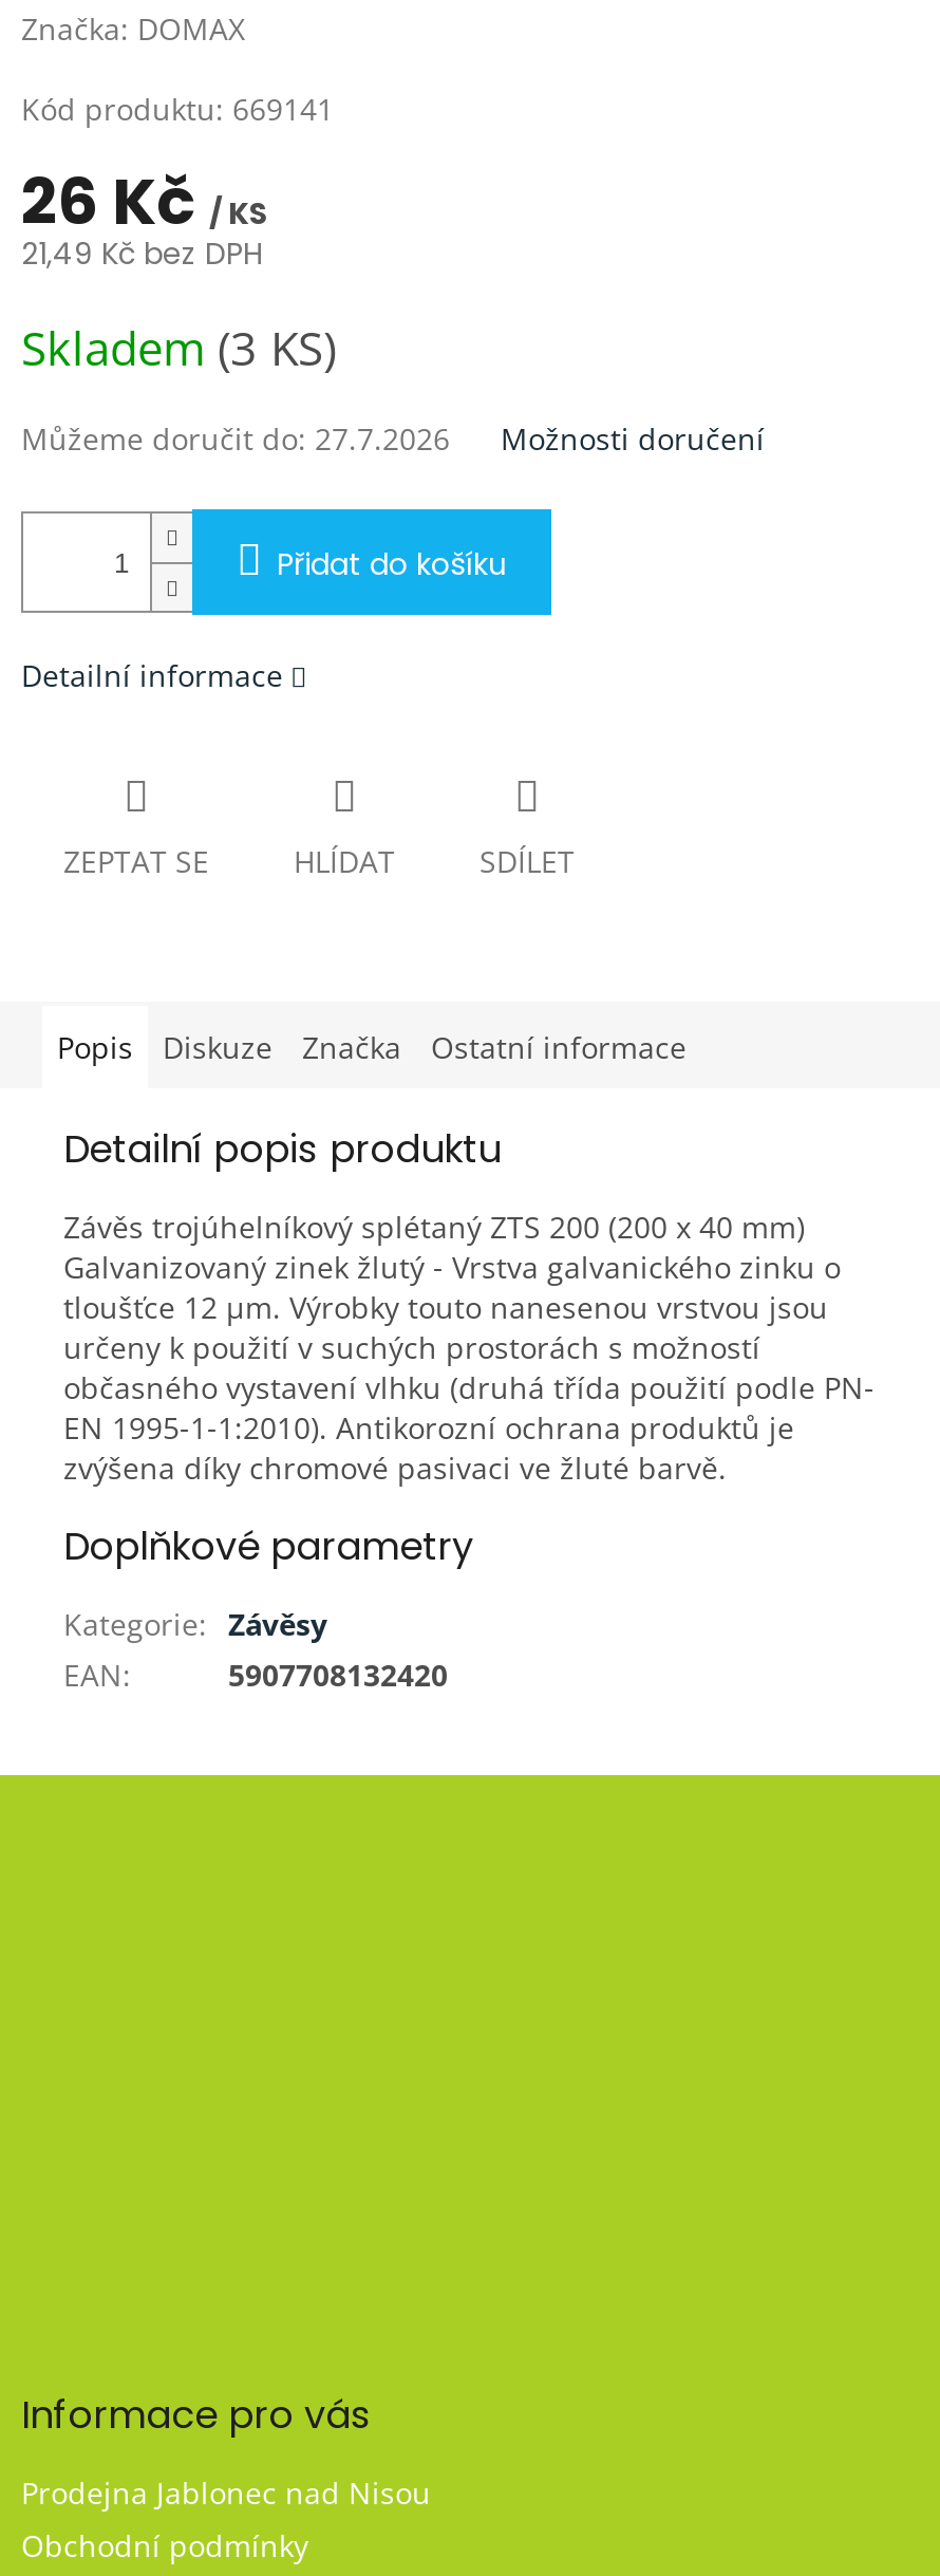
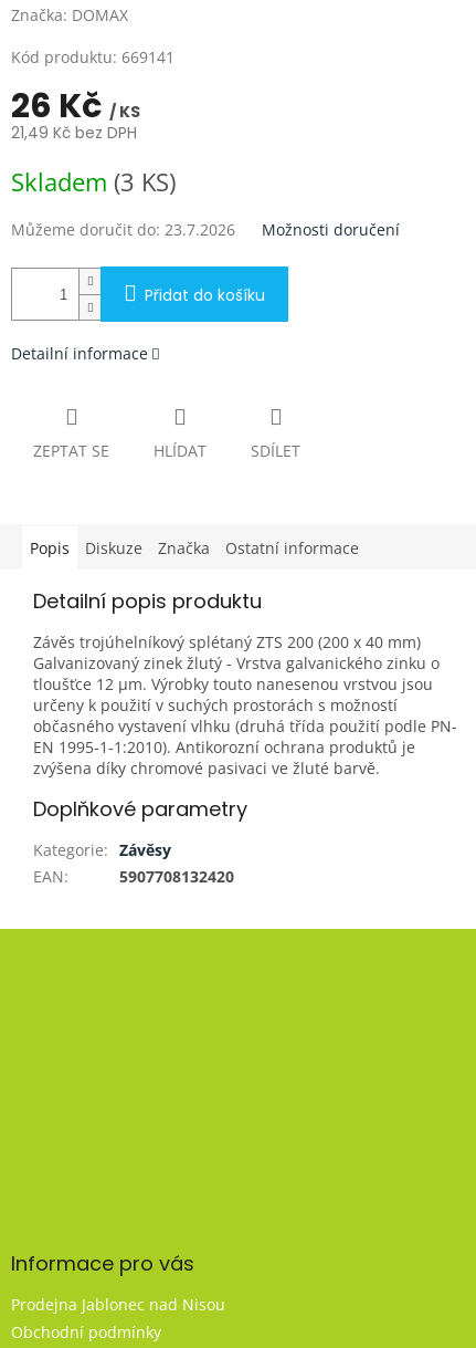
[21,419,450,459] Můžeme doručit do: 27.7.2026 -> [11,219,235,240] Můžeme doručit do: 23.7.2026

